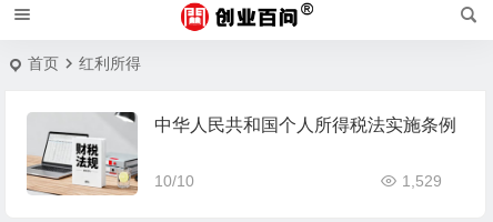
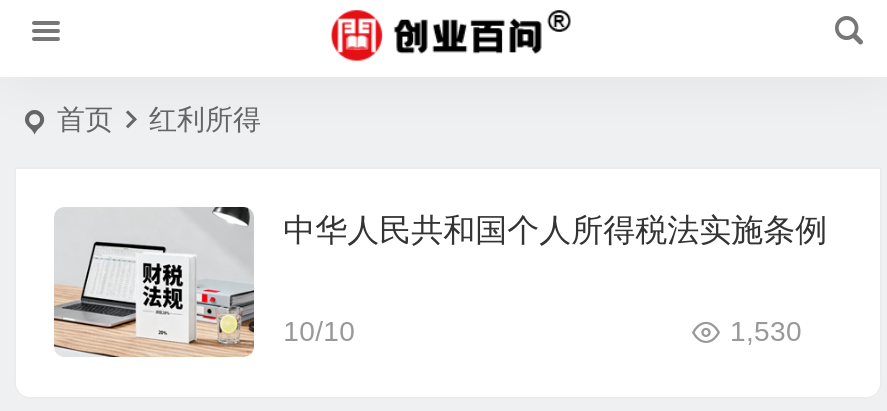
[402,172,442,190] 1,529 -> [730,315,802,347] 1,530

